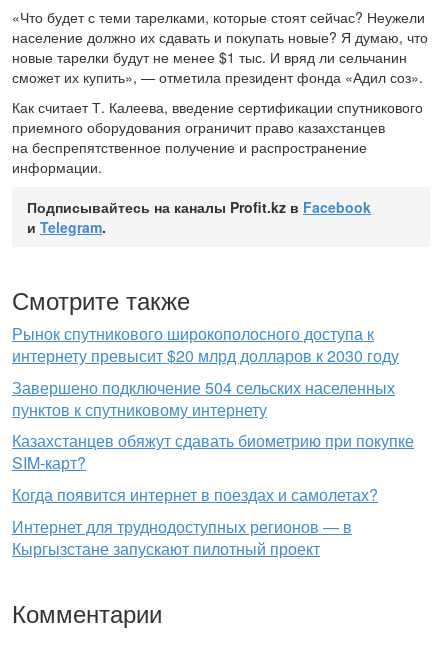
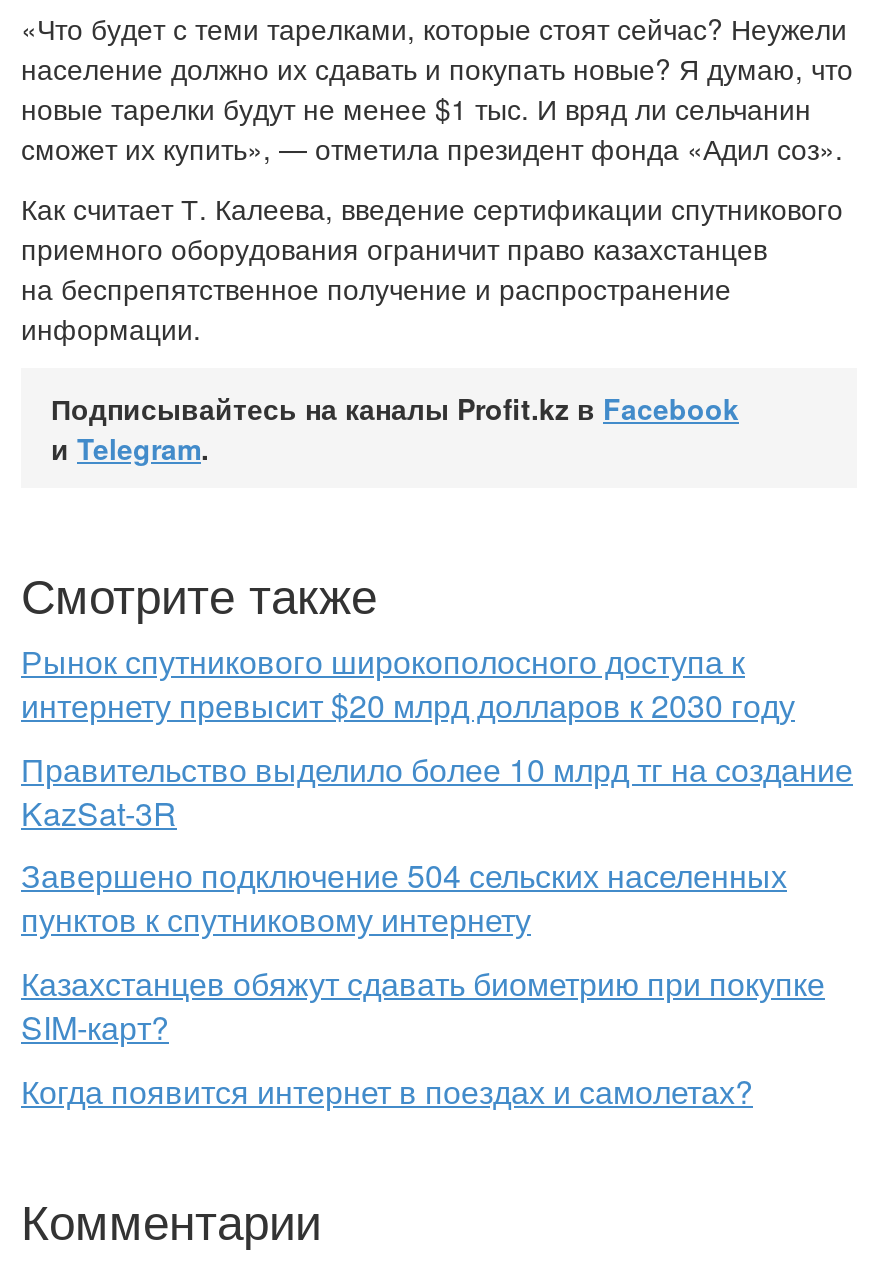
none -> [21,746,853,836] Правительство выделило более 10 млрд тг на создание | KazSat-3R
moved [12,376,414,506] -> [21,853,825,1113]: Завершено подключение 504 сельских населенных | пунктов к спутниковому интернету | Казахстанцев обяжут сдавать биометрию при покупке | Когда появится интернет в поездах и самолетах?
[12,515,352,560] Интернет для труднодоступных регионов — в | Кыргызстане запускают пилотный проект -> none

